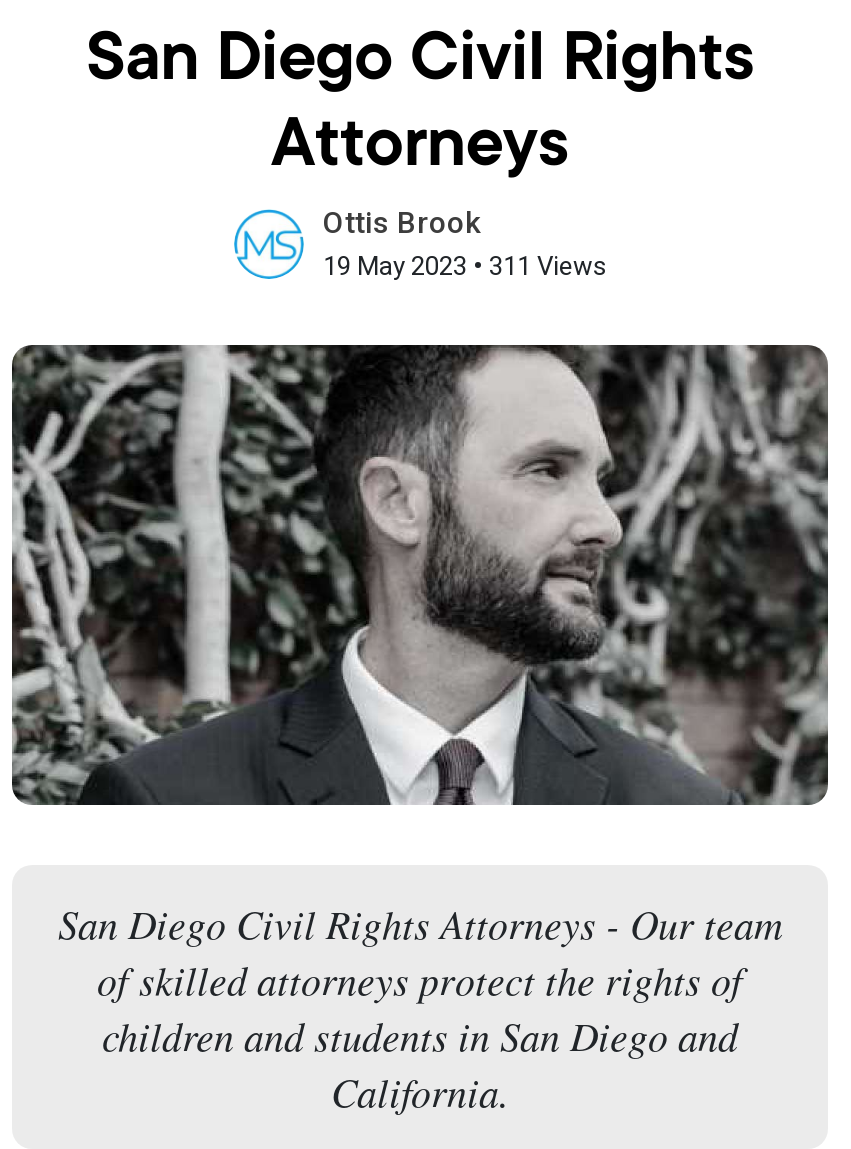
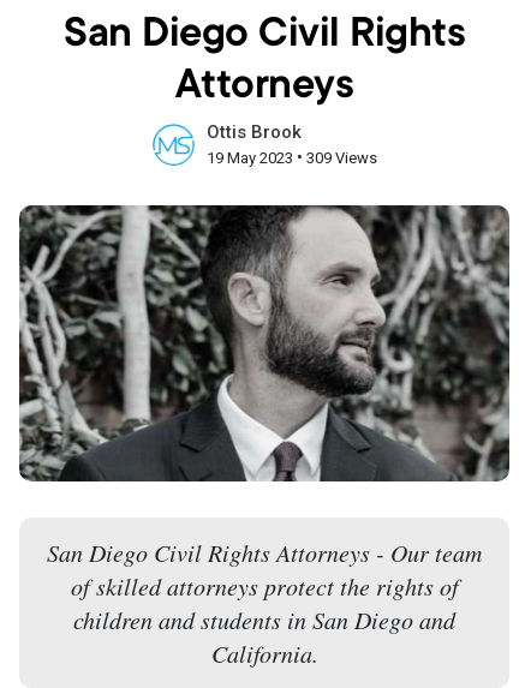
[323,249,607,281] 19 May 2023 • 311 Views -> [206,148,377,167] 19 May 2023 • 309 Views

